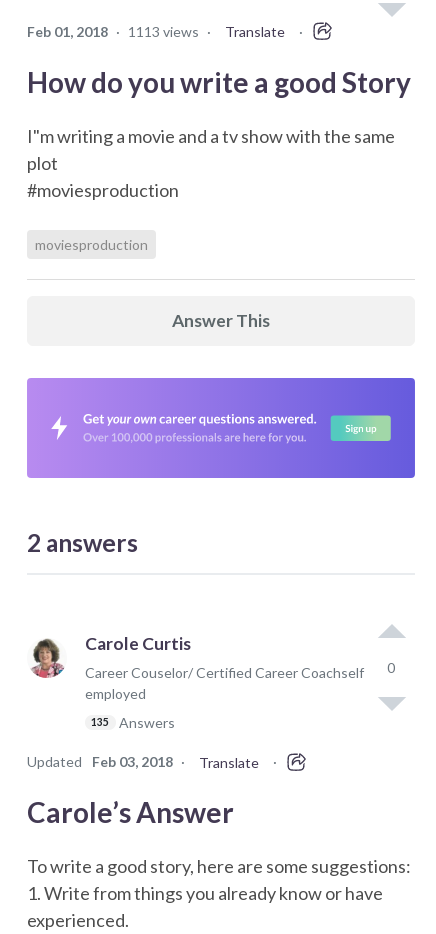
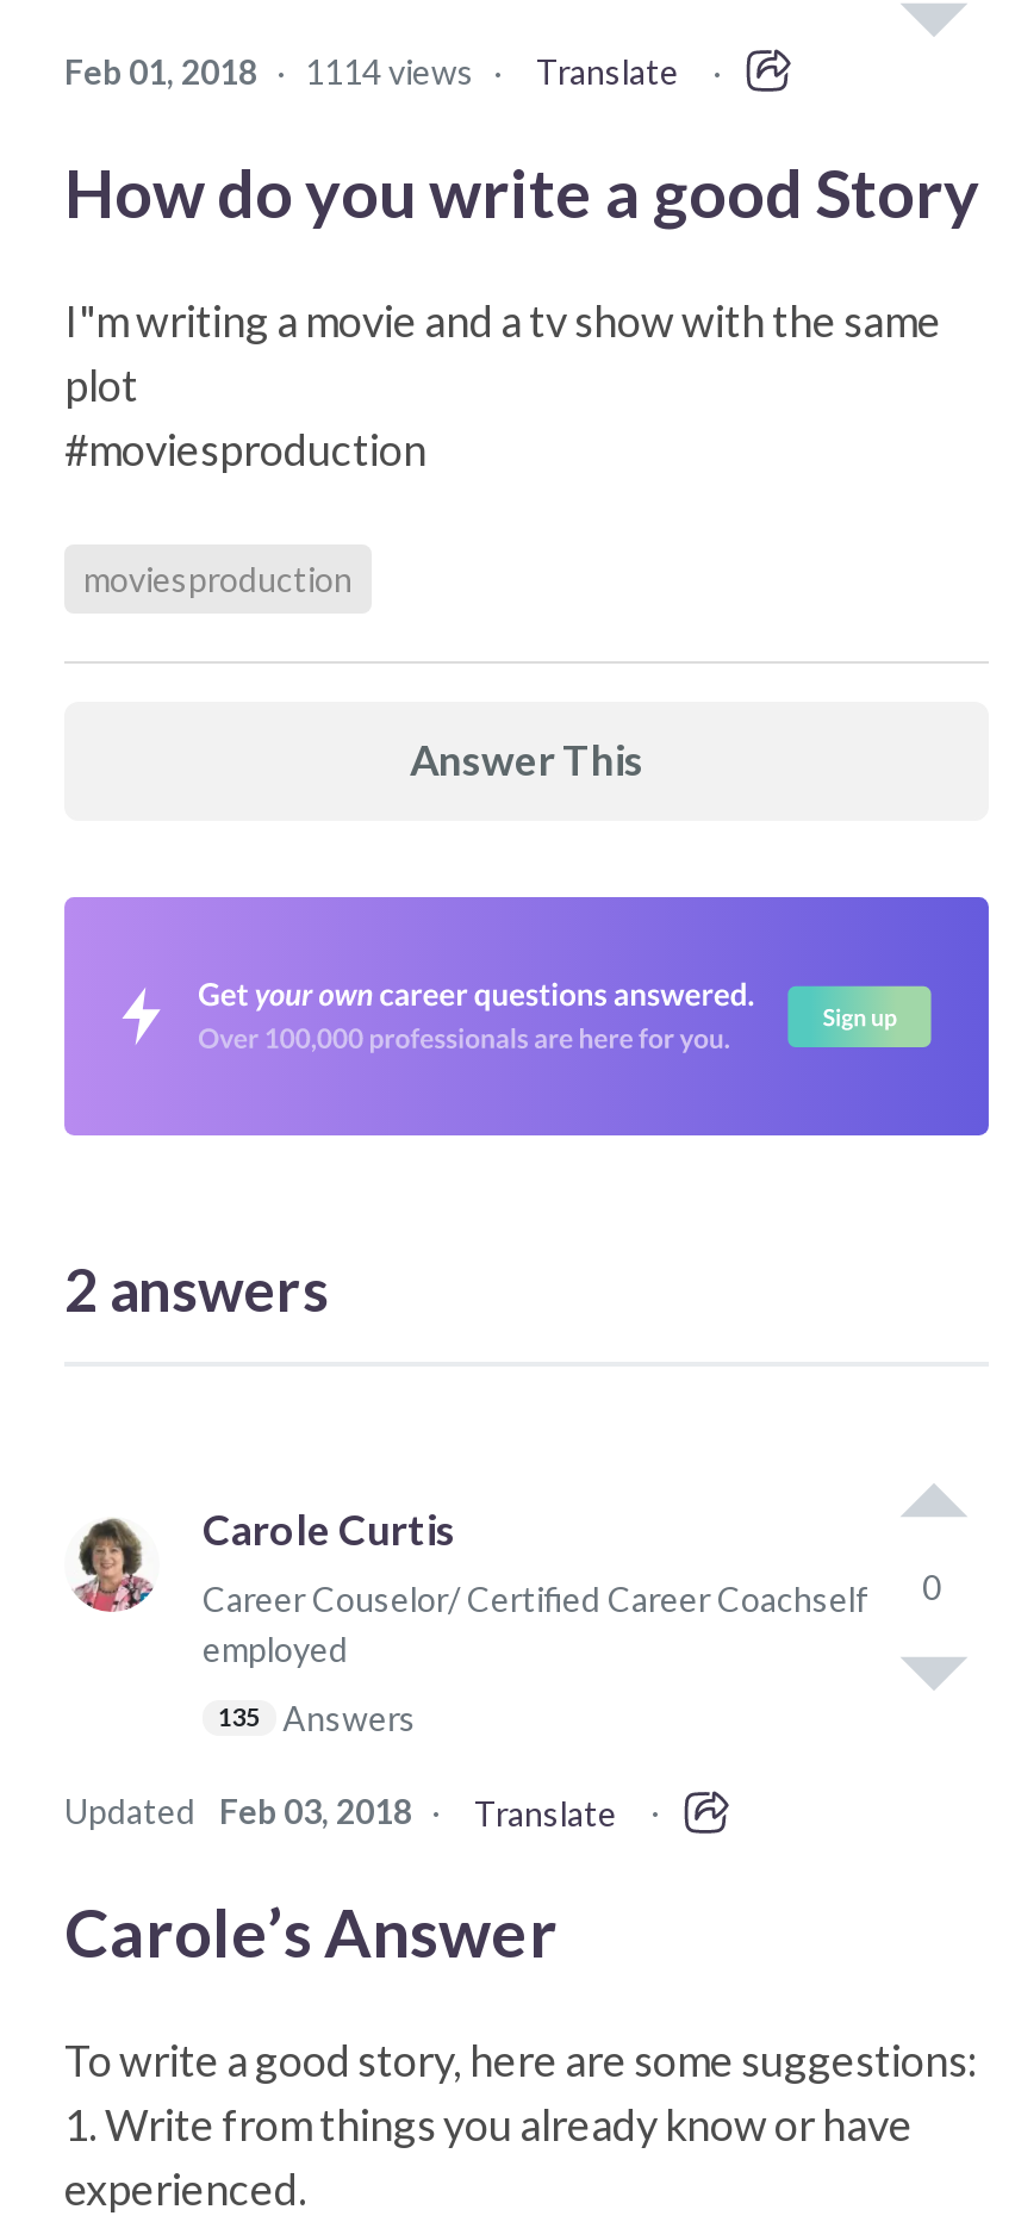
[27,23,211,40] Feb 01, 2018 · 1113 views · -> [64,51,503,92] Feb 01, 2018 · 1114 views ·

